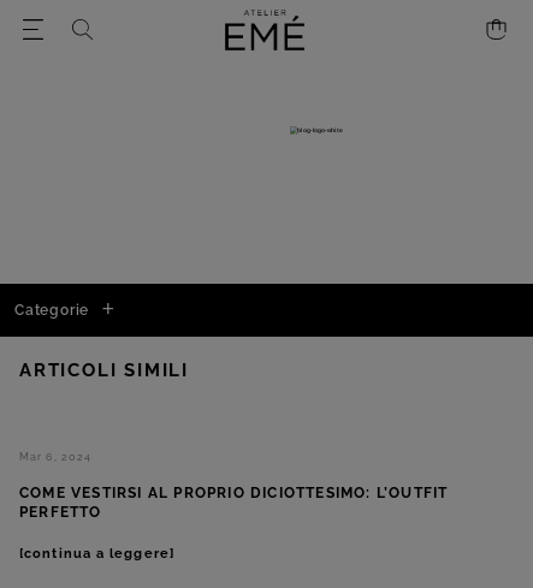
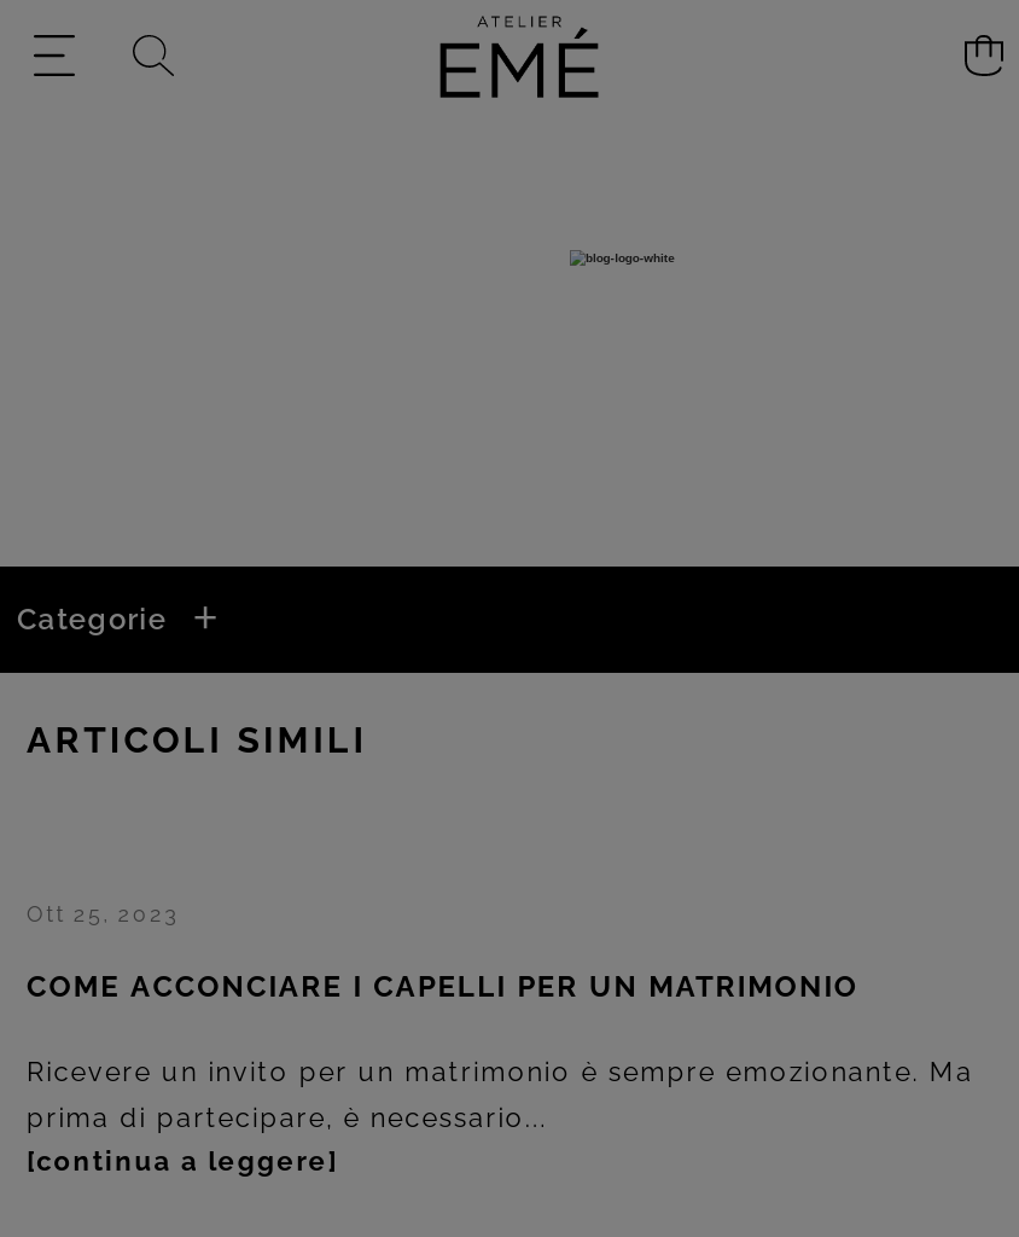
[19,451,448,521] Mar 6, 2024 | COME VESTIRSI AL PROPRIO DICIOTTESIMO: L’OUTFIT | PERFETTO -> [27,902,973,1134] Ott 25, 2023 | COME ACCONCIARE I CAPELLI PER UN MATRIMONIO | Ricevere un invito per un matrimonio è sempre emozionante. Ma | prima di partecipare, è necessario...

